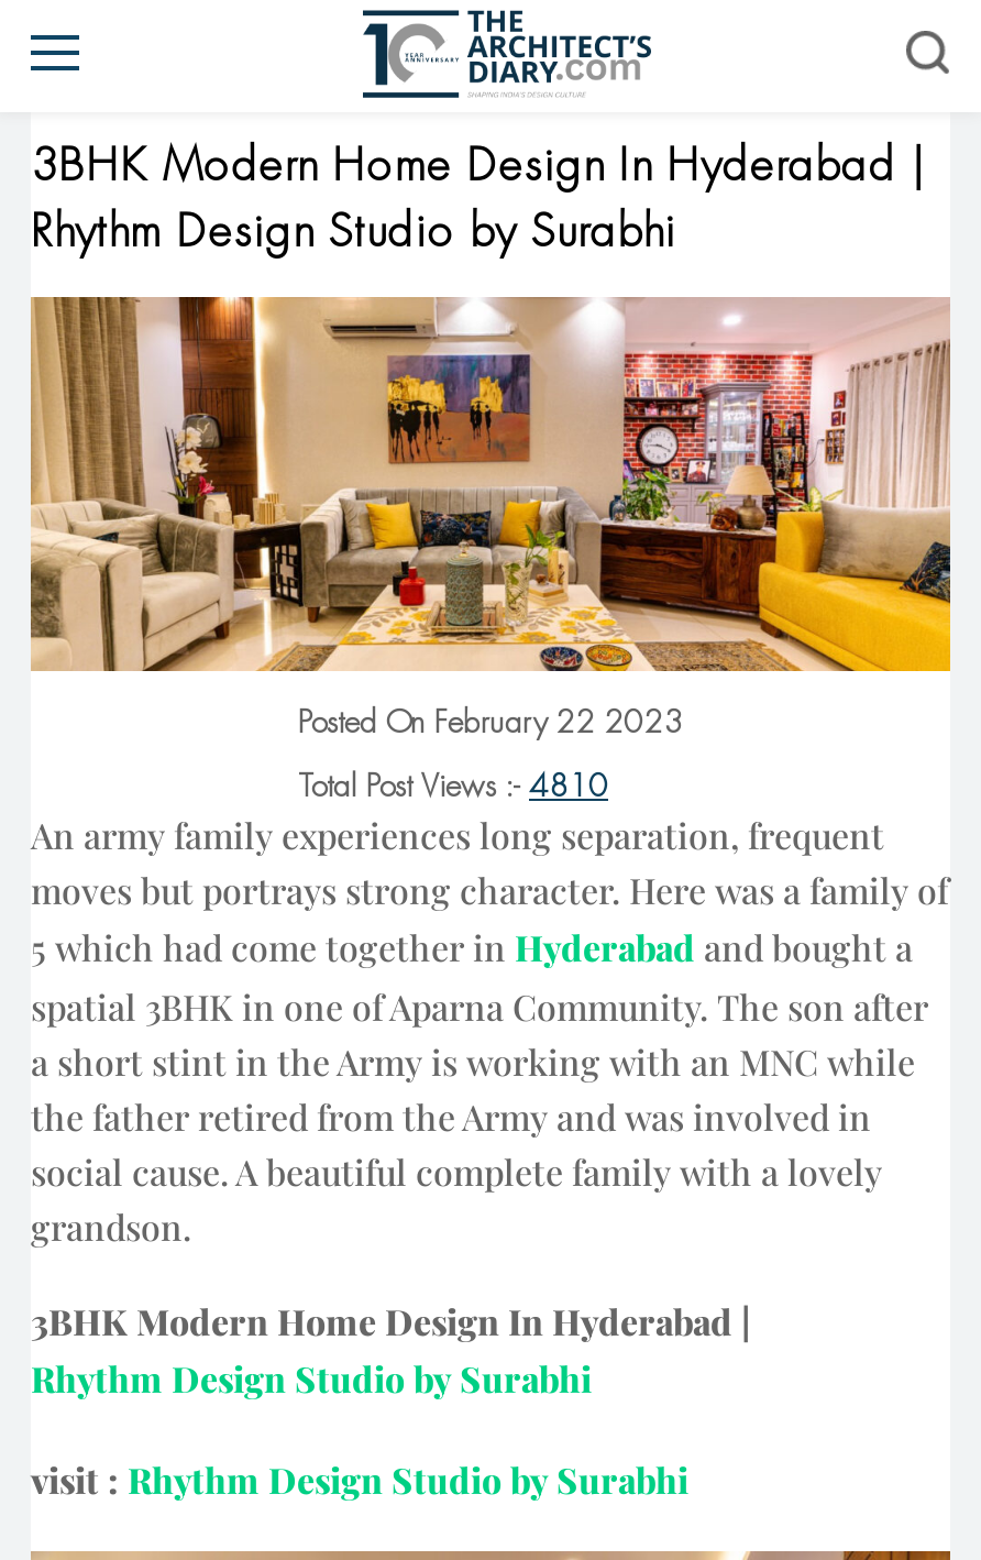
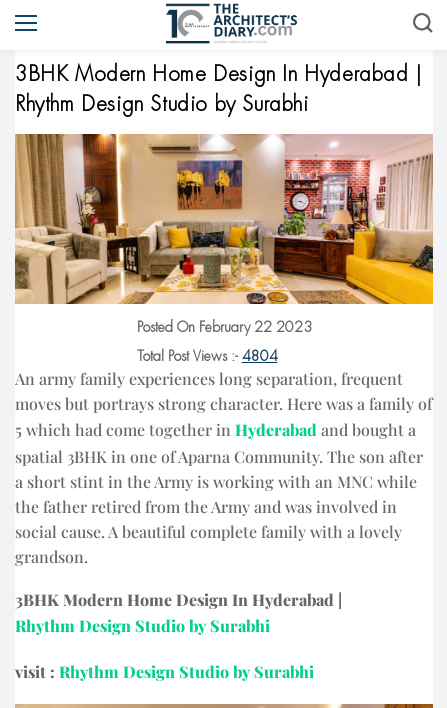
[298,766,608,805] Total Post Views :- 4810 -> [136,347,277,365] Total Post Views :- 4804

